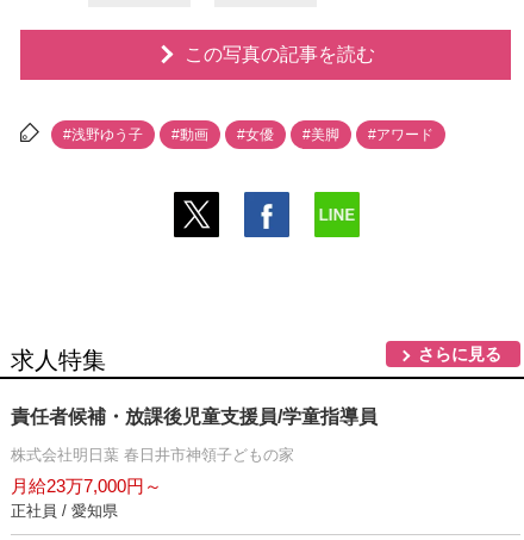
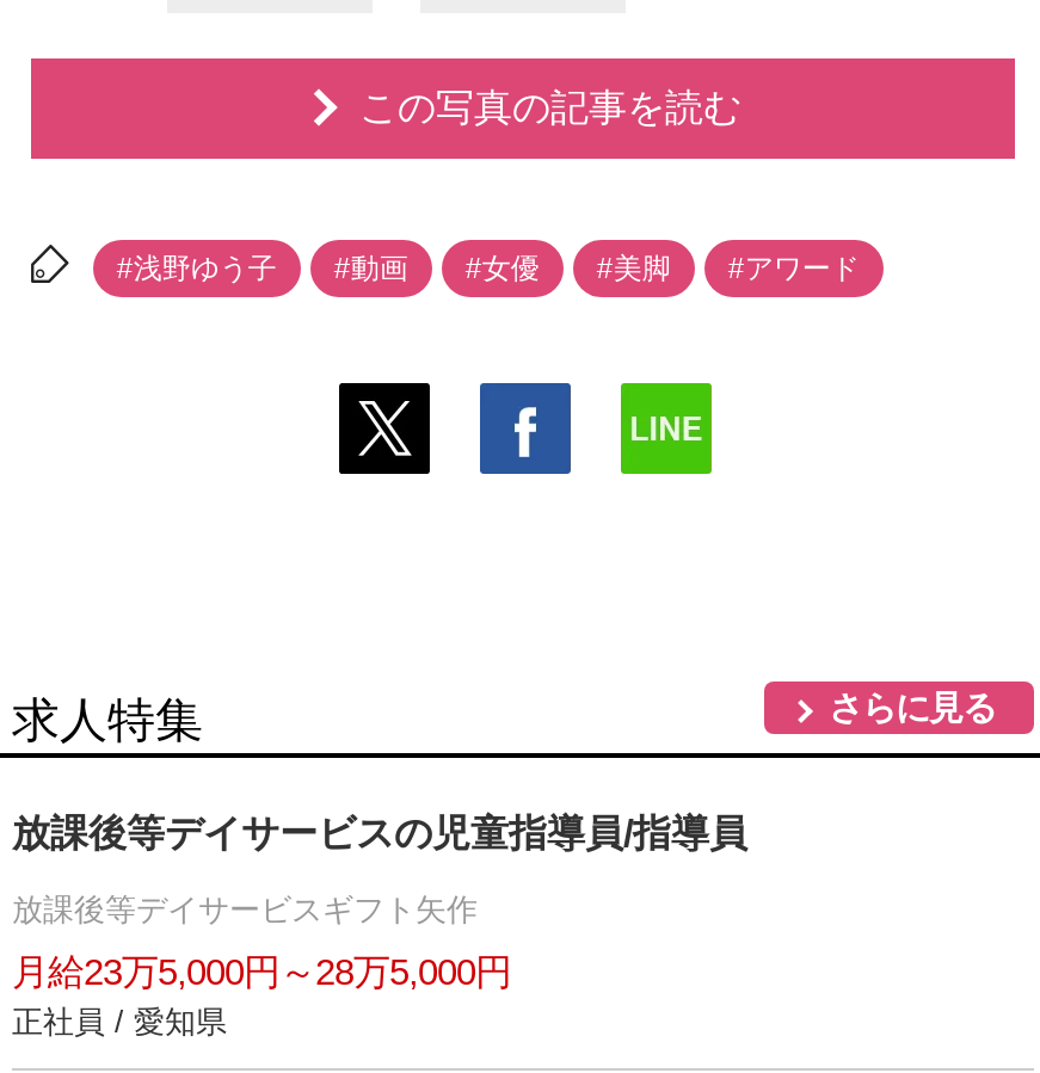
[11,407,378,427] 責任者候補・放課後児童支援員/学童指導員 -> [12,814,747,854] 放課後等デイサービスの児童指導員/指導員
[11,446,294,464] 株式会社明日葉 春日井市神領子どもの家 -> [12,893,478,928] 放課後等デイサービスギフト矢作
[11,476,162,496] 月給23万7,000円～ -> [12,952,511,993] 月給23万5,000円～28万5,000円

